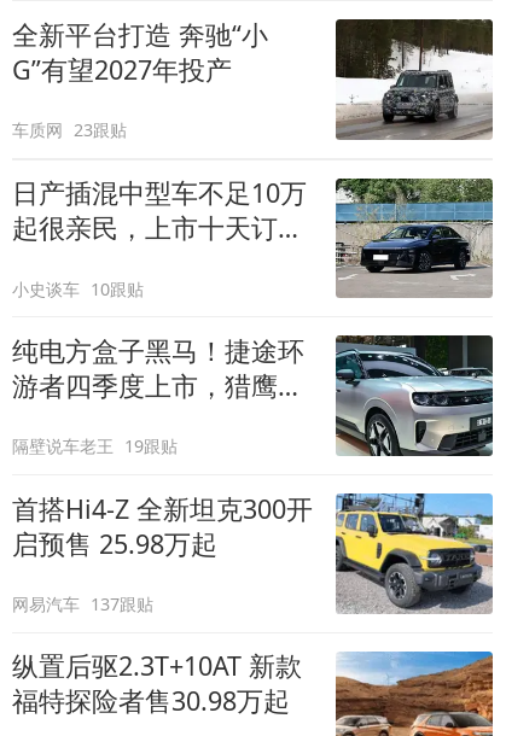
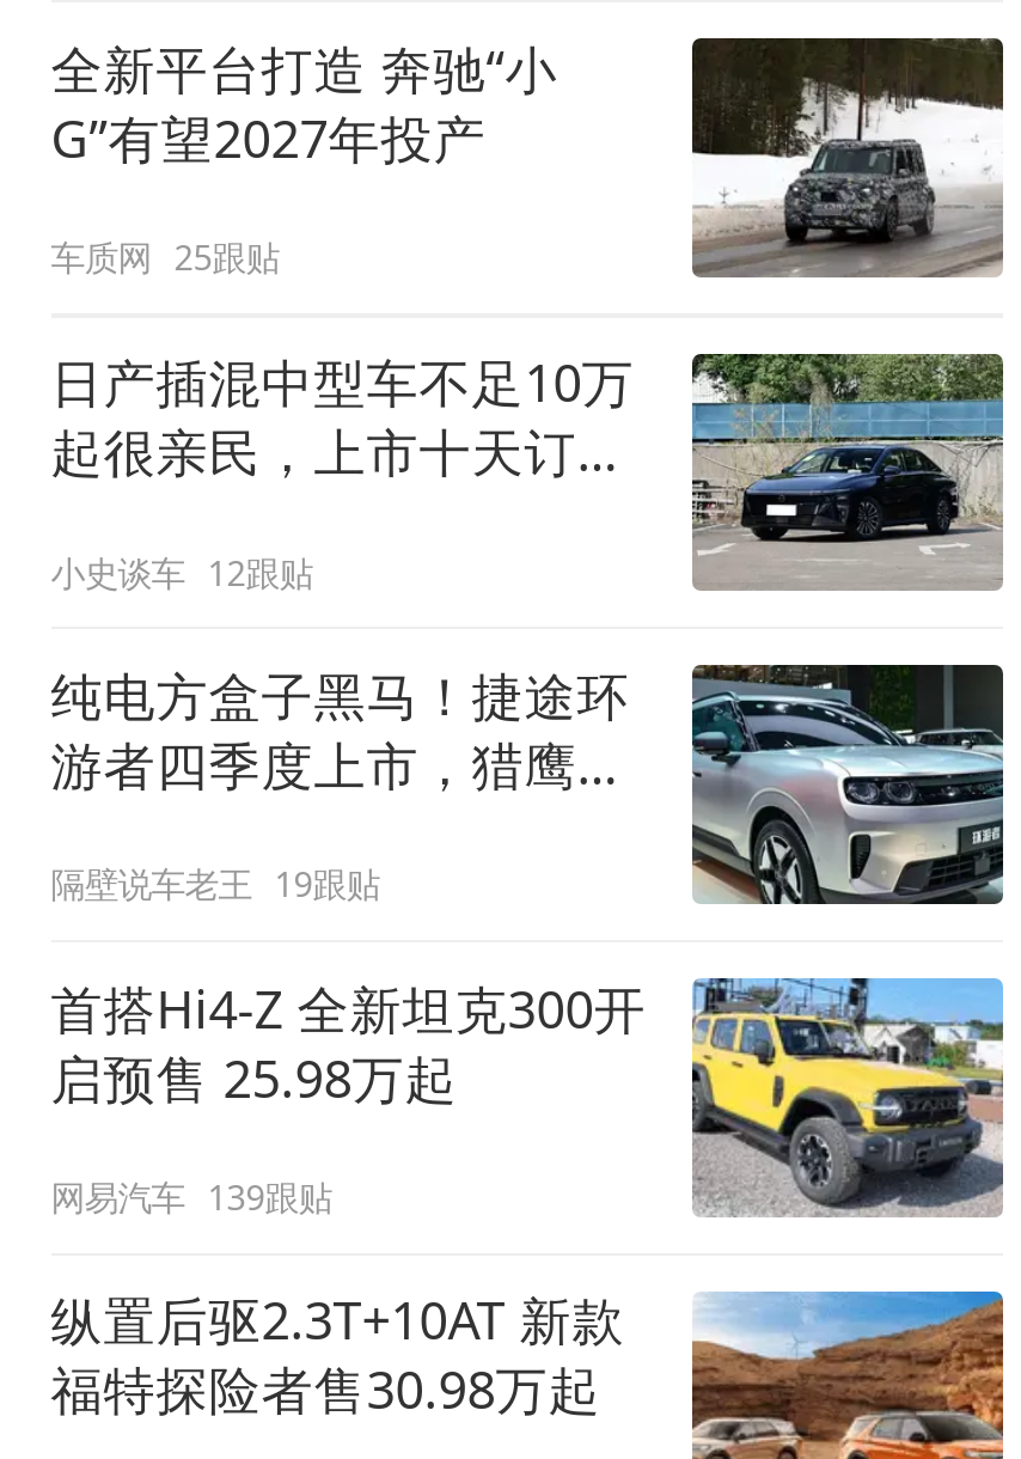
[12,118,127,141] 车质网 23跟贴 -> [51,235,279,280] 车质网 25跟贴
[12,277,144,300] 小史谈车 10跟贴 -> [51,550,313,595] 小史谈车 12跟贴
[12,592,154,615] 网易汽车 137跟贴 -> [51,1174,332,1220] 网易汽车 139跟贴

